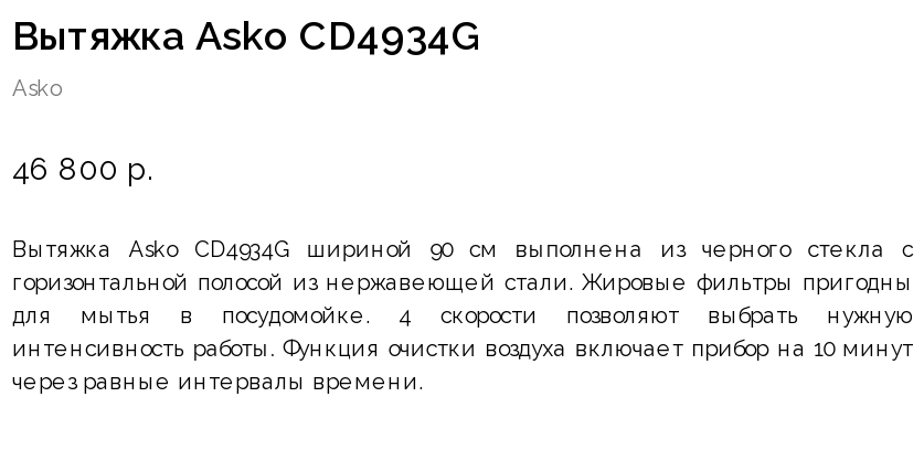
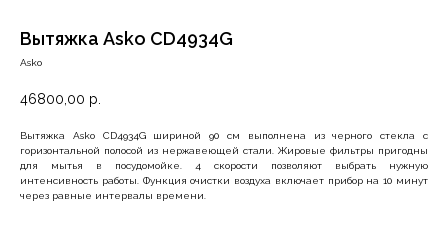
[12,151,153,186] 46 800 р. -> [20,91,101,107] 46800,00 р.

